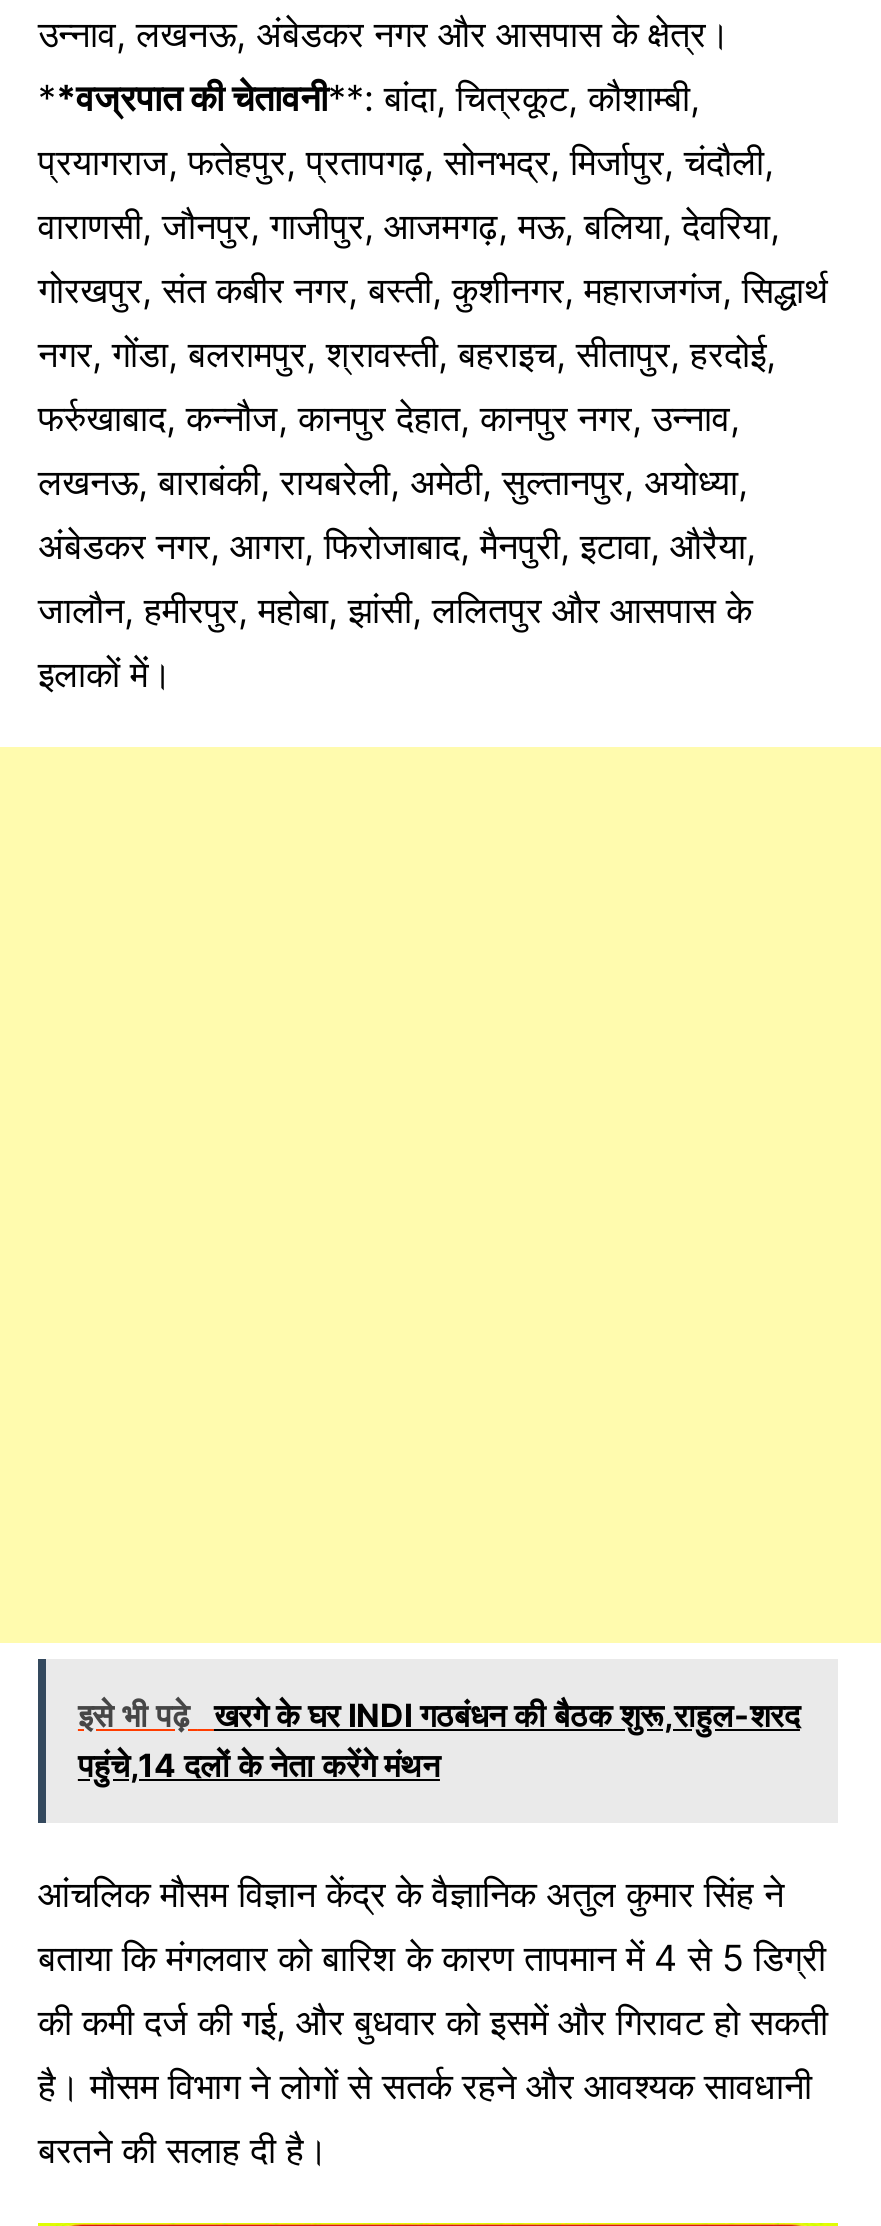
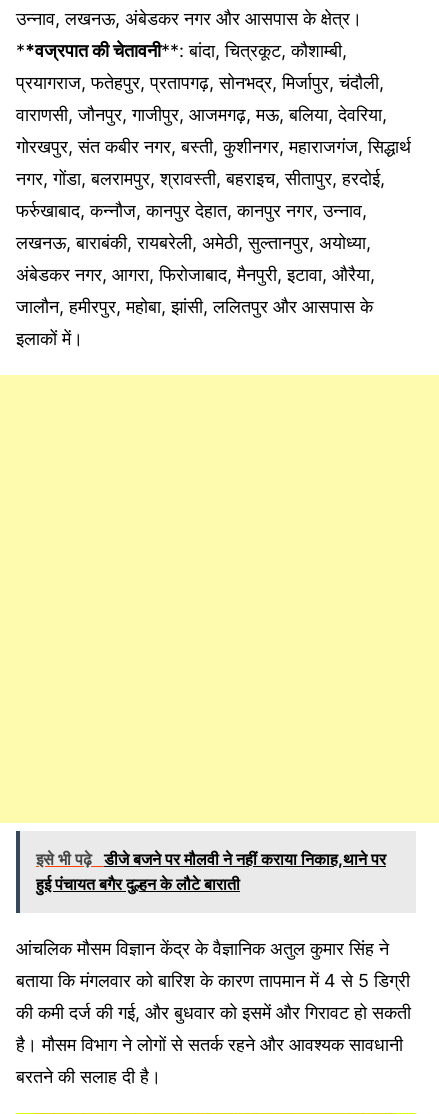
[78,1695,800,1785] इसे भी पढ़े खरगे के घर INDI गठबंधन की बैठक शुरू,राहुल-शरद | पहुंचे,14 दलों के नेता करेंगे मंथन -> [36,849,386,894] इसे भी पढ़े डीजे बजने पर मौलवी ने नहीं कराया निकाह,थाने पर | हुई पंचायत बगैर दुल्हन के लौटे बाराती

